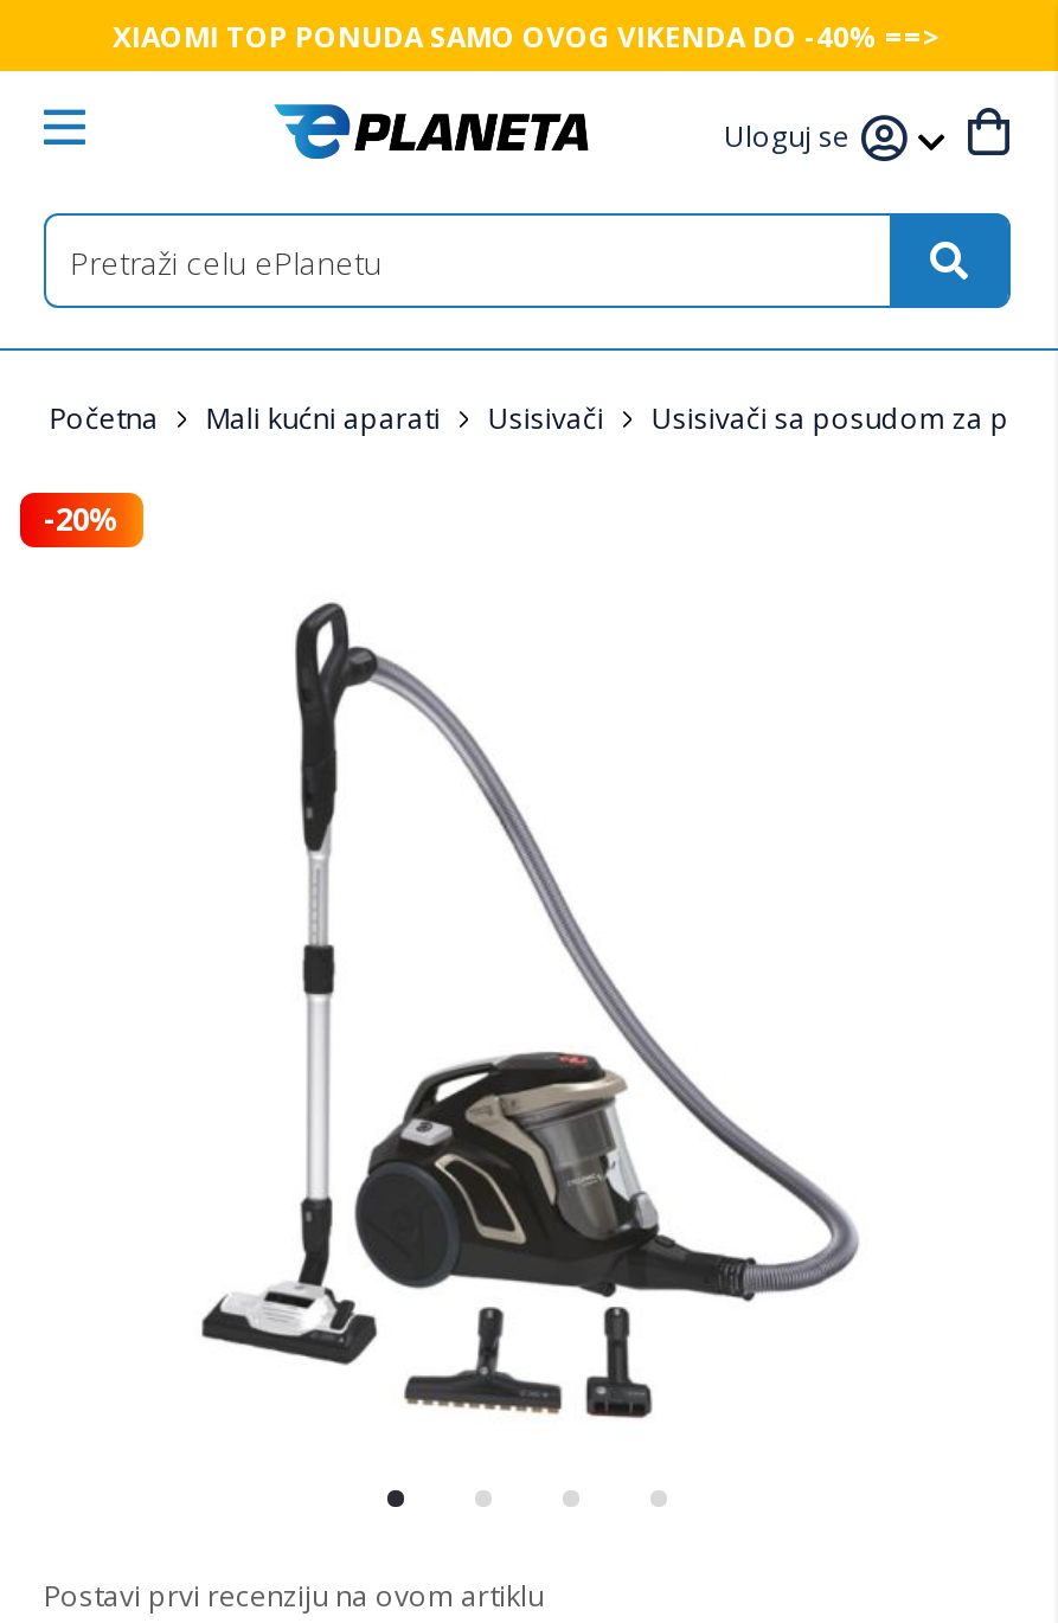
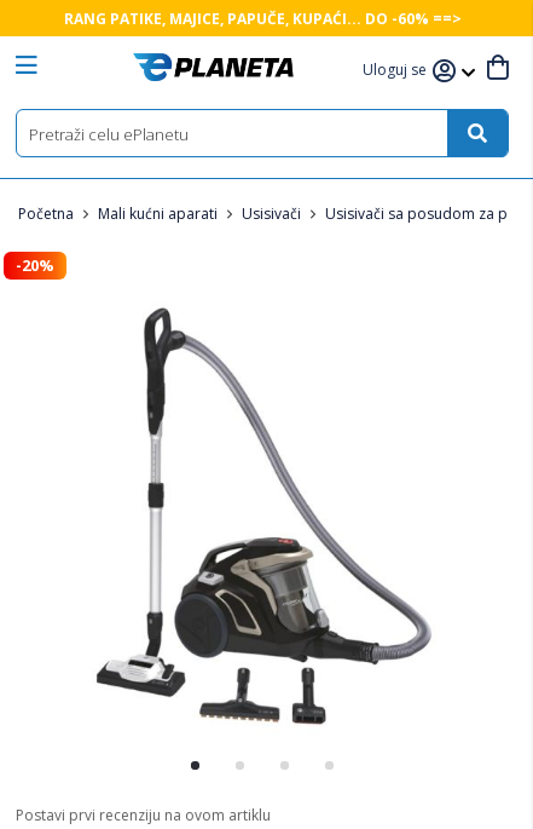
[113,15,942,56] XIAOMI TOP PONUDA SAMO OVOG VIKENDA DO -40% ==> -> [63,8,461,28] RANG PATIKE, MAJICE, PAPUČE, KUPAĆI... DO -60% ==>

